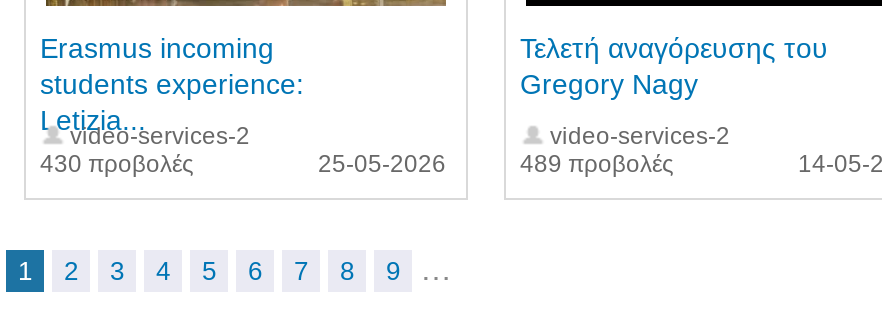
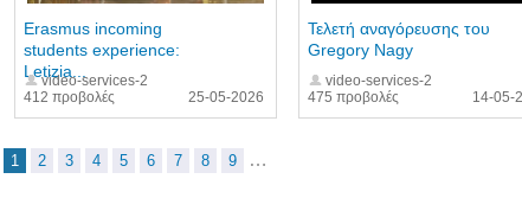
[40,150,194,178] 430 προβολές -> [24,89,115,106] 412 προβολές
[520,150,674,178] 489 προβολές -> [308,89,399,106] 475 προβολές

